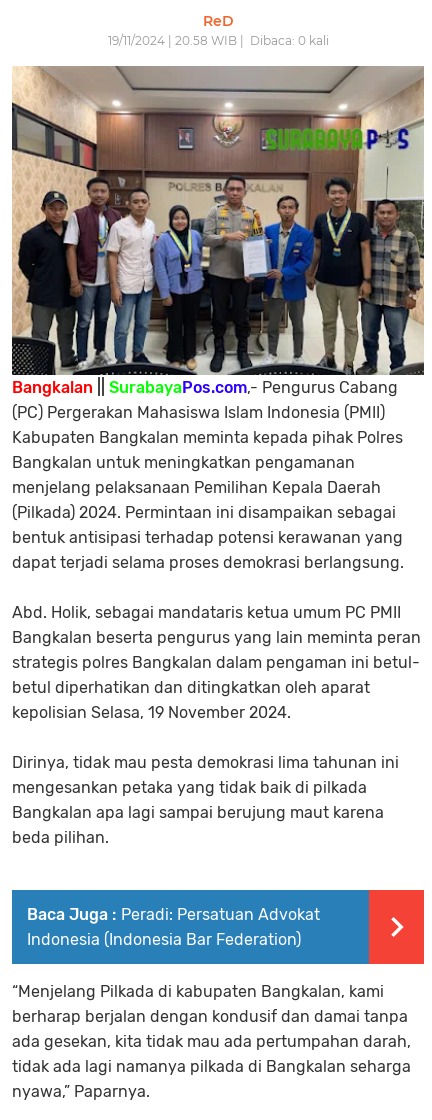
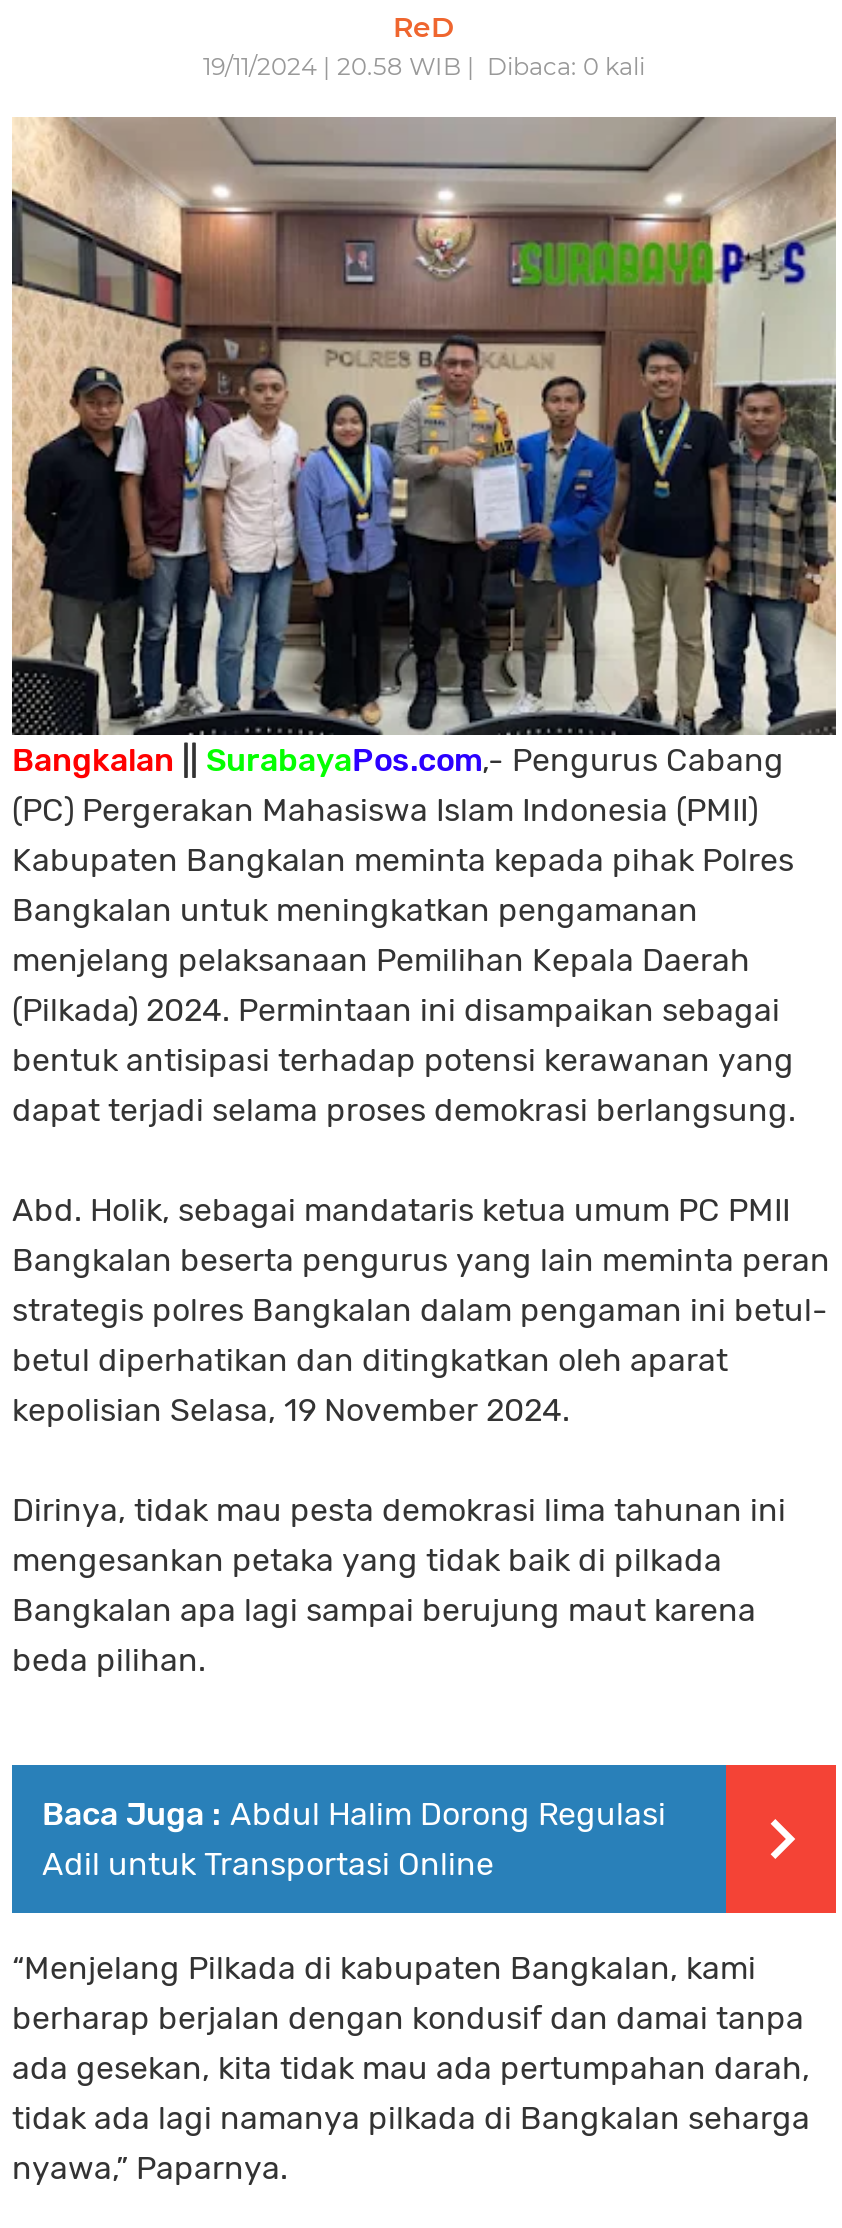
[27,905,320,949] Baca Juga : Peradi: Persatuan Advokat | Indonesia (Indonesia Bar Federation) -> [42,1795,666,1883] Baca Juga : Abdul Halim Dorong Regulasi | Adil untuk Transportasi Online

